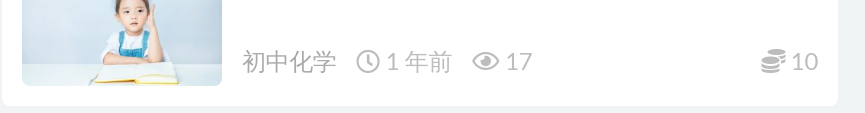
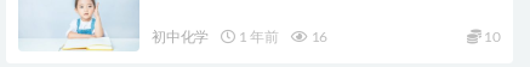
[242,51,532,75] 初中化学 1 年前 17 -> [152,30,328,45] 初中化学 1 年前 16

